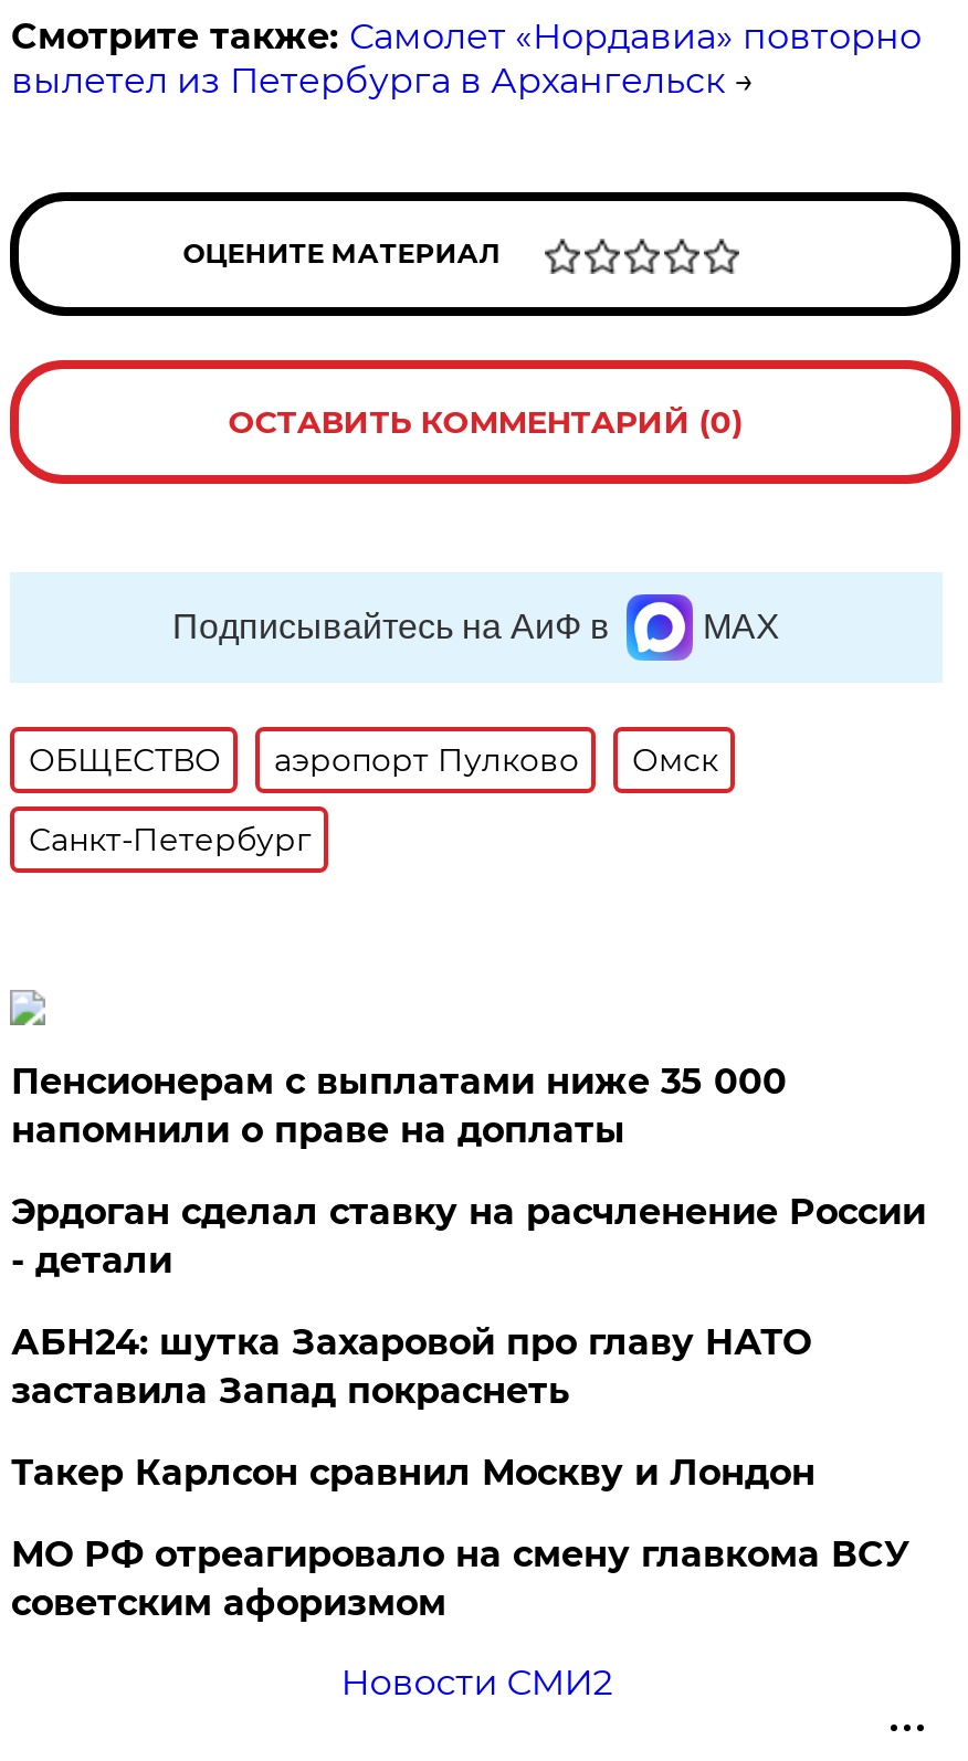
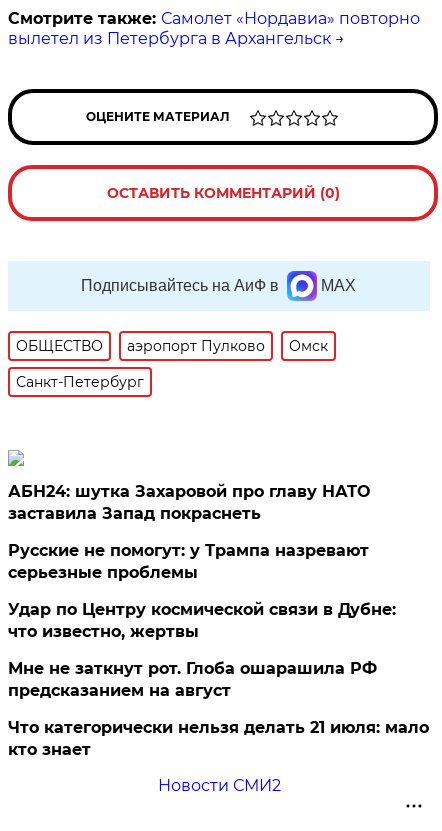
[11,1060,926,1281] Пенсионерам с выплатами ниже 35 000 | напомнили о праве на доплаты | Эрдоган сделал ставку на расчленение России | - детали -> none
moved [11,1321,811,1412] -> [8,482,370,523]: АБН24: шутка Захаровой про главу НАТО | заставила Запад покраснеть
[11,1451,910,1624] Такер Карлсон сравнил Москву и Лондон | МО РФ отреагировало на смену главкома ВСУ | советским афоризмом -> [8,541,429,759] Русские не помогут: у Трампа назревают | серьезные проблемы | Удар по Центру космической связи в Дубне: | что известно, жертвы | Мне не заткнут рот. Глоба ошарашила РФ | предсказанием на август | Что категорически нельзя делать 21 июля: мало | кто знает

